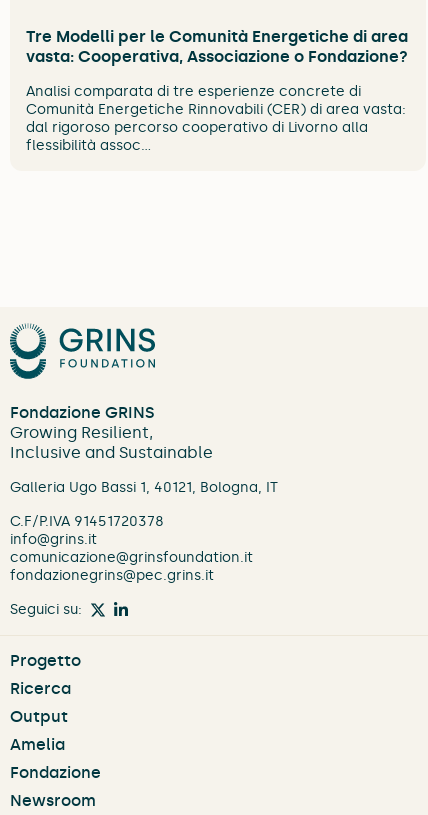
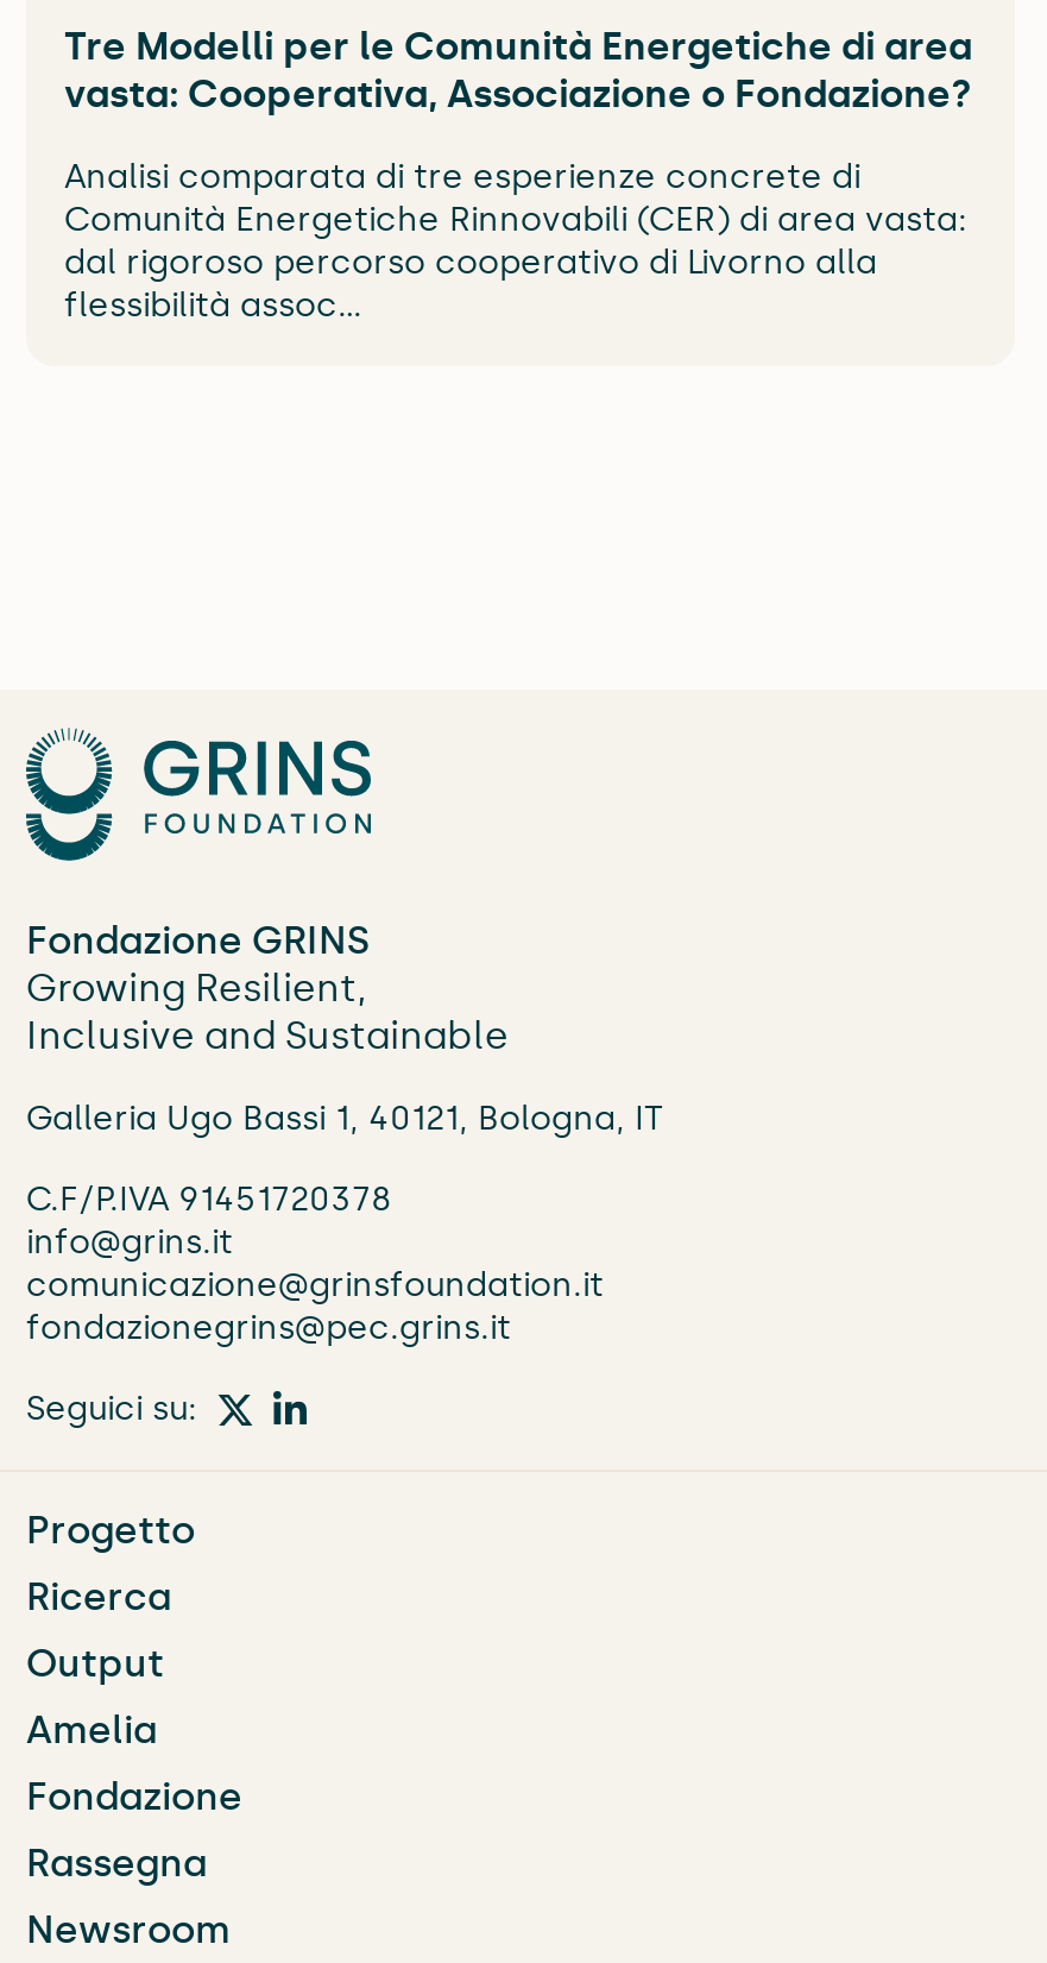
none -> [26,1841,207,1886] Rassegna

